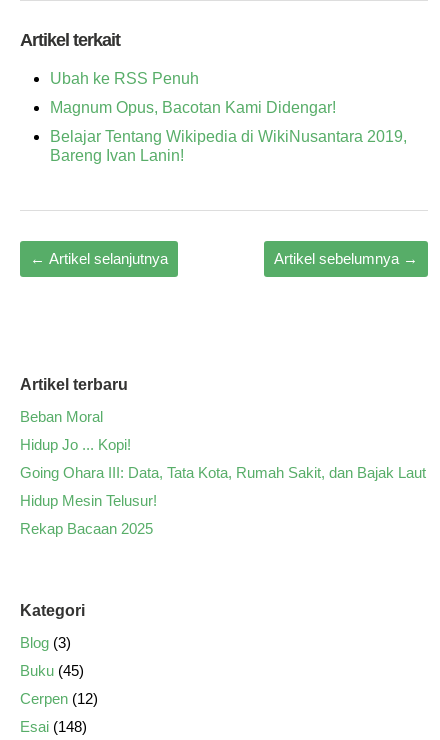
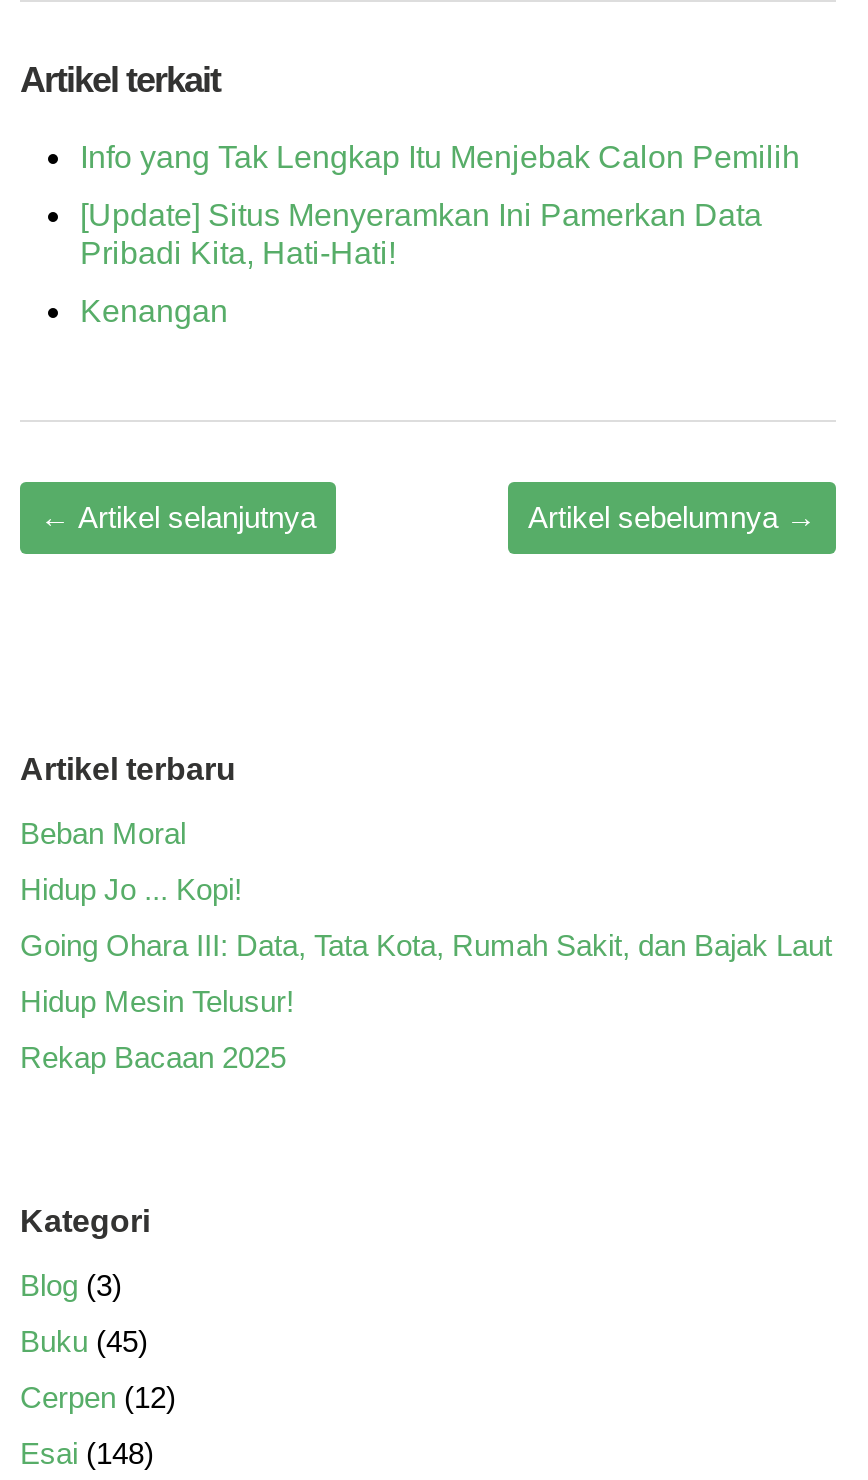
[50,70,199,87] Ubah ke RSS Penuh -> [80,140,800,174] Info yang Tak Lengkap Itu Menjebak Calon Pemilih
[50,99,336,116] Magnum Opus, Bacotan Kami Didengar! -> [80,198,762,270] [Update] Situs Menyeramkan Ini Pamerkan Data | Pribadi Kita, Hati-Hati!
[50,128,407,164] Belajar Tentang Wikipedia di WikiNusantara 2019, | Bareng Ivan Lanin! -> [80,294,228,328] Kenangan

